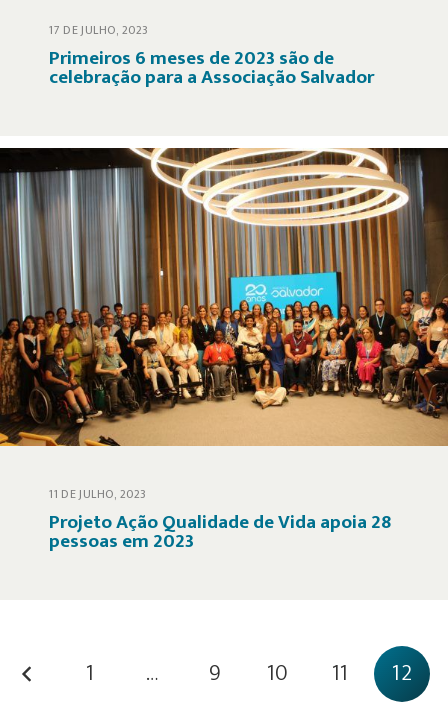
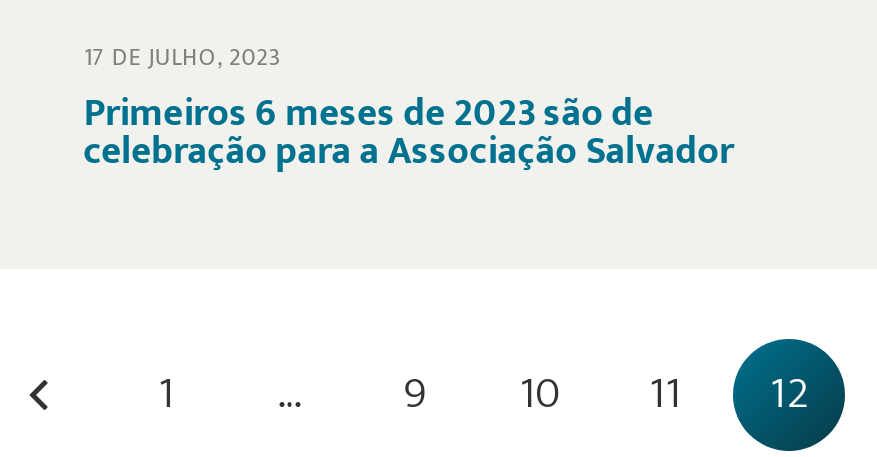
[3,147,445,557] [image] | 11 DE JULHO, 2023 | Projeto Ação Qualidade de Vida apoia 28 | pessoas em 2023 -> none

